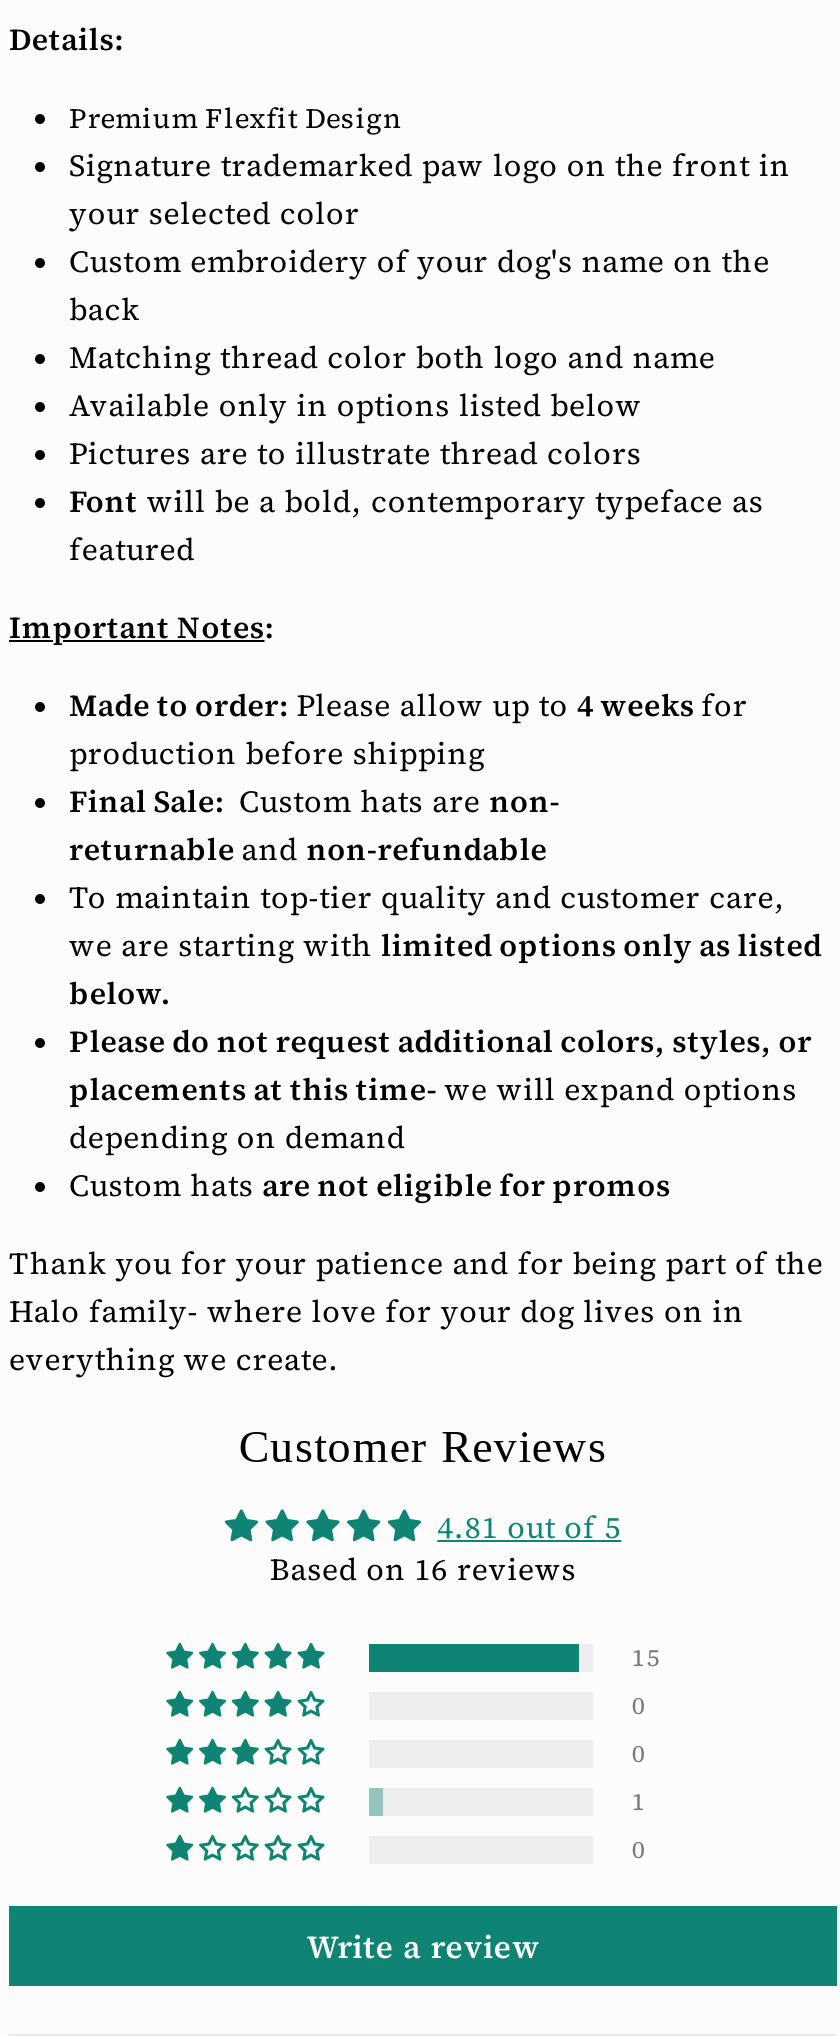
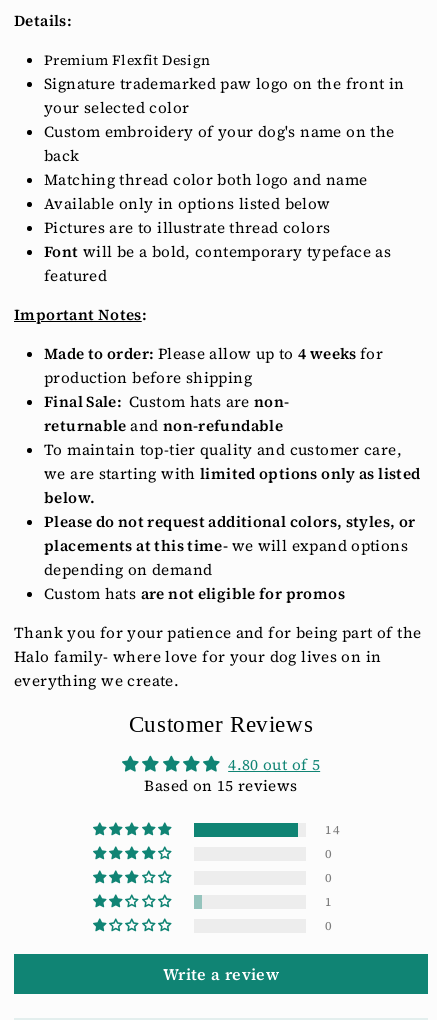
[437,1506,621,1548] 4.81 out of 5 -> [228,754,320,775] 4.80 out of 5
[270,1548,576,1590] Based on 16 reviews -> [144,775,298,796] Based on 15 reviews
[632,1640,661,1674] 15 -> [325,821,340,838] 14

